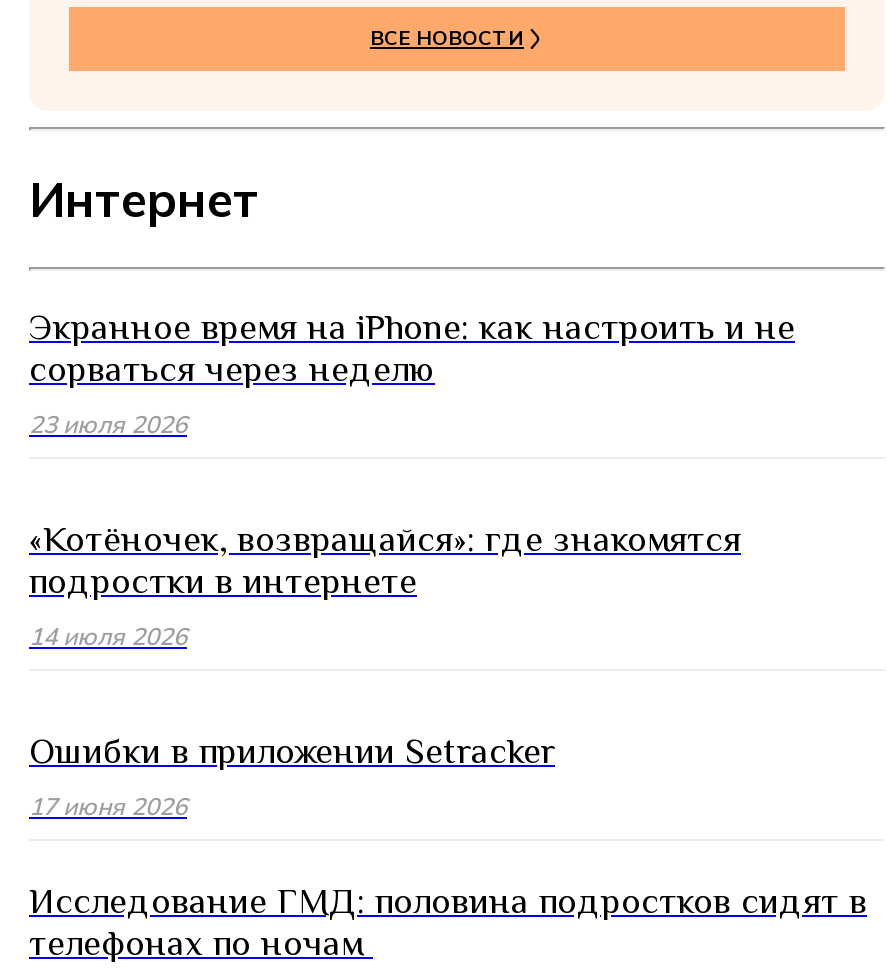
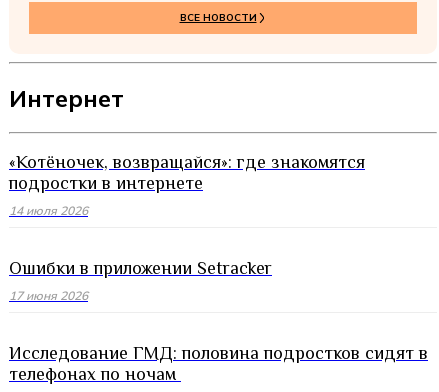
[29,307,795,439] Экранное время на iPhone: как настроить и не | сорваться через неделю | 23 июля 2026 -> none

